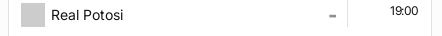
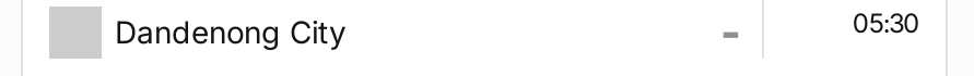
[51,6,123,23] Real Potosi -> [115,13,347,50] Dandenong City
[390,3,419,18] 19:00 -> [852,6,919,39] 05:30

